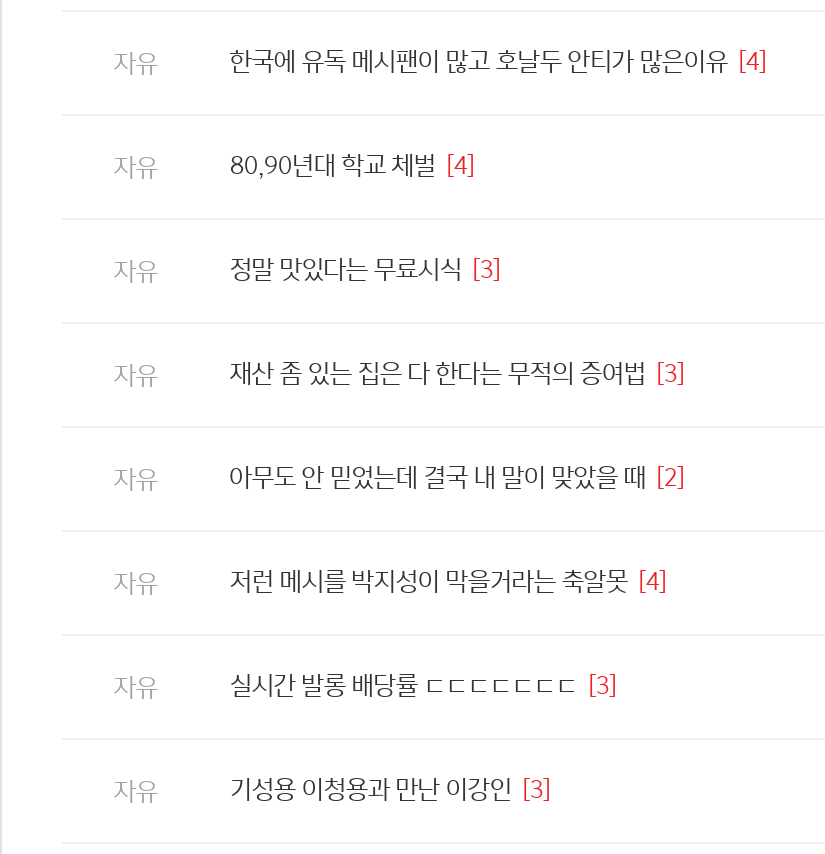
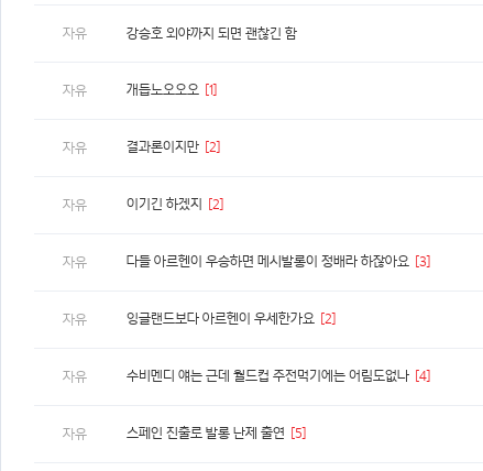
[230,46,766,76] 한국에 유독 메시팬이 많고 호날두 안티가 많은이유 [4] -> [127,25,297,42] 강승호 외야까지 되면 괜찮긴 함
[230,150,474,180] 80,90년대 학교 체벌 [4] -> [127,81,217,98] 개듭노오오오 [1]
[230,254,500,284] 정말 맛있다는 무료시식 [3] -> [127,139,220,155] 결과론이지만 [2]
[230,358,684,388] 재산 좀 있는 집은 다 한다는 무적의 증여법 [3] -> [127,196,223,212] 이기긴 하겠지 [2]
[230,462,684,492] 아무도 안 믿었는데 결국 내 말이 맞았을 때 [2] -> [127,253,430,270] 다들 아르헨이 우승하면 메시발롱이 정배라 하잖아요 [3]
[230,566,666,596] 저런 메시를 박지성이 막을거라는 축알못 [4] -> [127,310,336,327] 잉글랜드보다 아르헨이 우세한가요 [2]
[230,670,616,700] 실시간 발롱 배당률 ㄷㄷㄷㄷㄷㄷㄷ [3] -> [127,368,430,384] 수비멘디 얘는 근데 월드컵 주전먹기에는 어림도없나 [4]
[230,774,550,804] 기성용 이청용과 만난 이강인 [3] -> [127,425,306,441] 스페인 진출로 발롱 난제 출연 [5]

